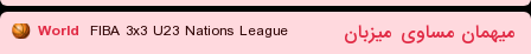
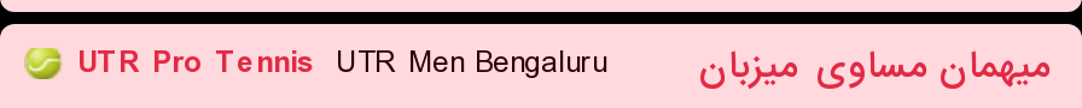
[38,20,288,42] World FIBA 3x3 U23 Nations League -> [77,41,606,86] UTR Pro Tennis UTR Men Bengaluru

